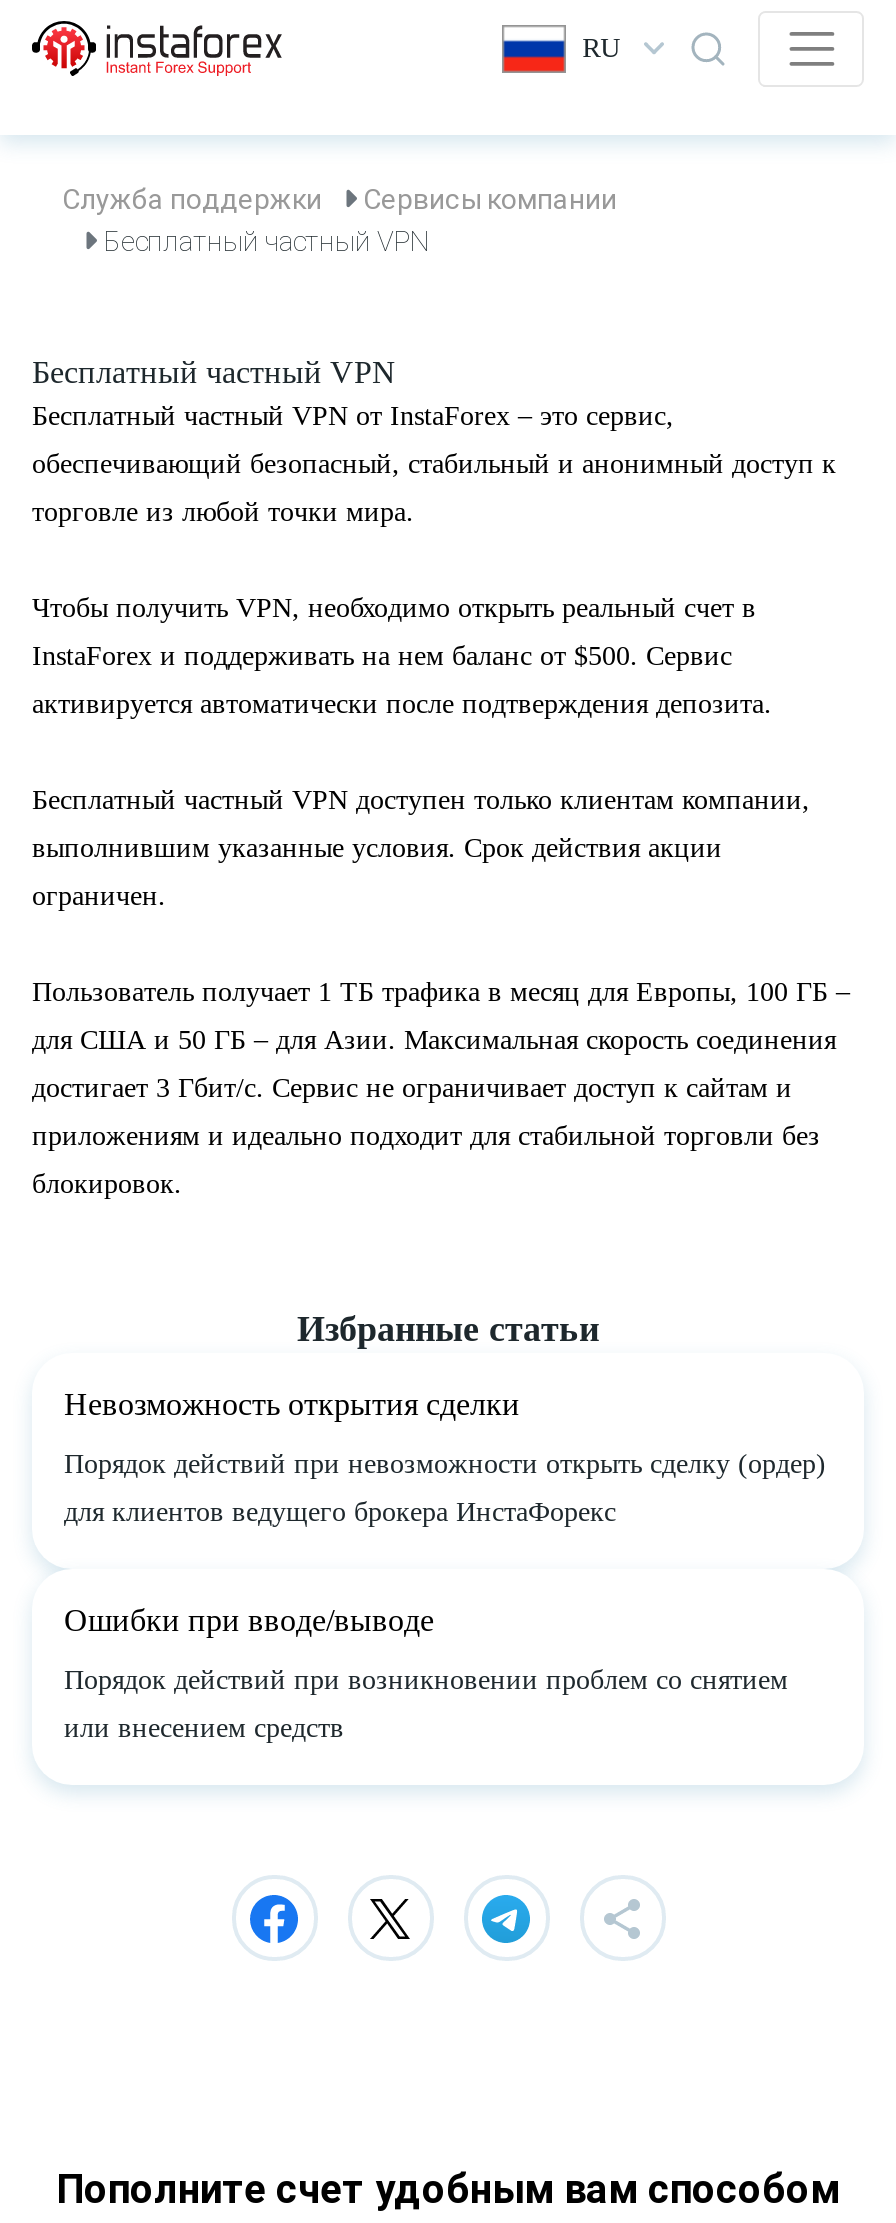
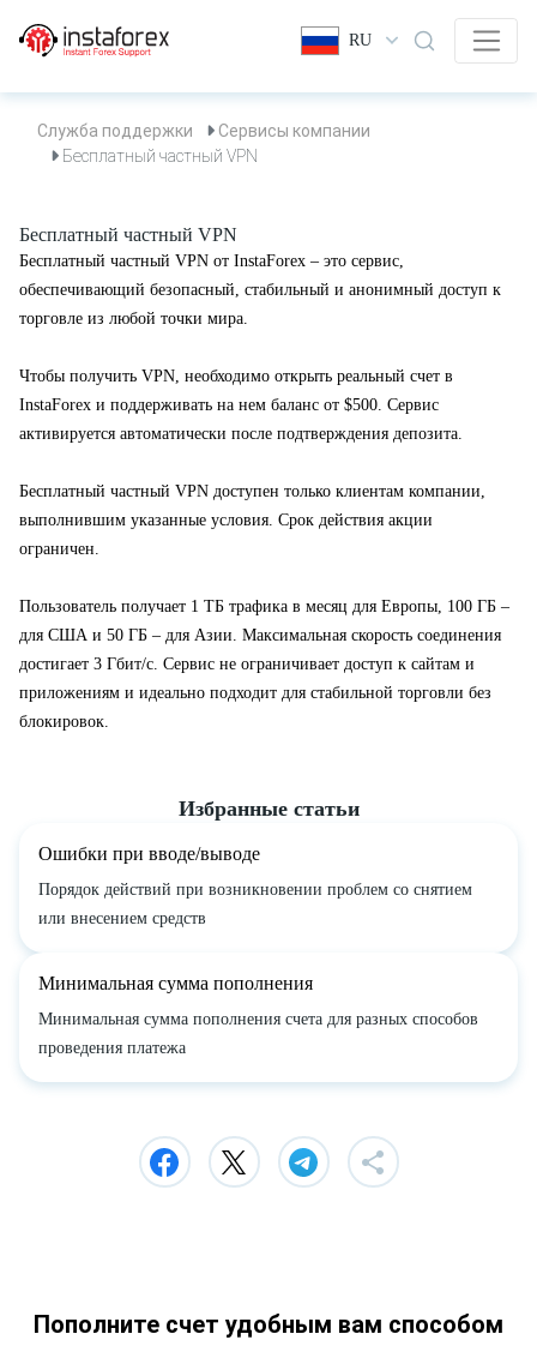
[64,1387,826,1527] Невозможность открытия сделки | Порядок действий при невозможности открыть сделку (ордер) | для клиентов ведущего брокера ИнстаФорекс -> none
moved [64,1603,788,1743] -> [38,843,472,927]: Ошибки при вводе/выводе | Порядок действий при возникновении проблем со снятием | или внесением средств
none -> [38,973,478,1057] Минимальная сумма пополнения | Минимальная сумма пополнения счета для разных способов | проведения платежа

